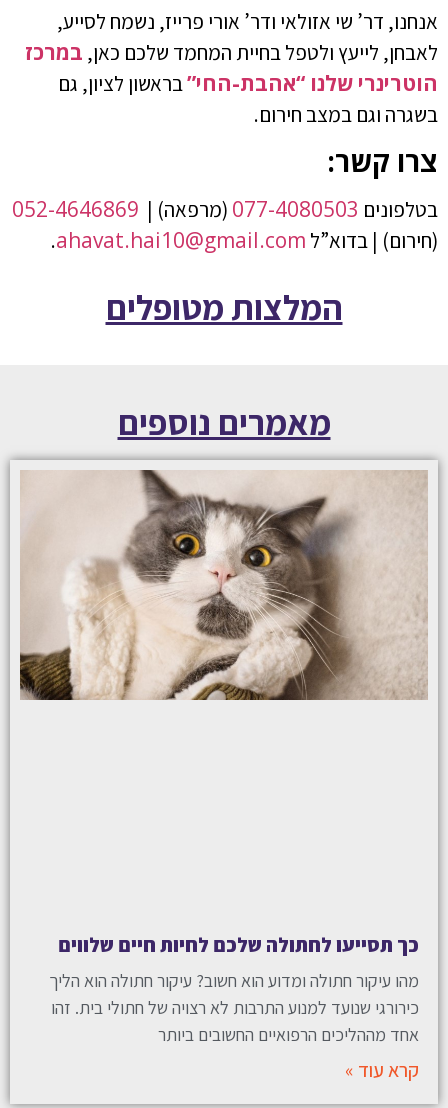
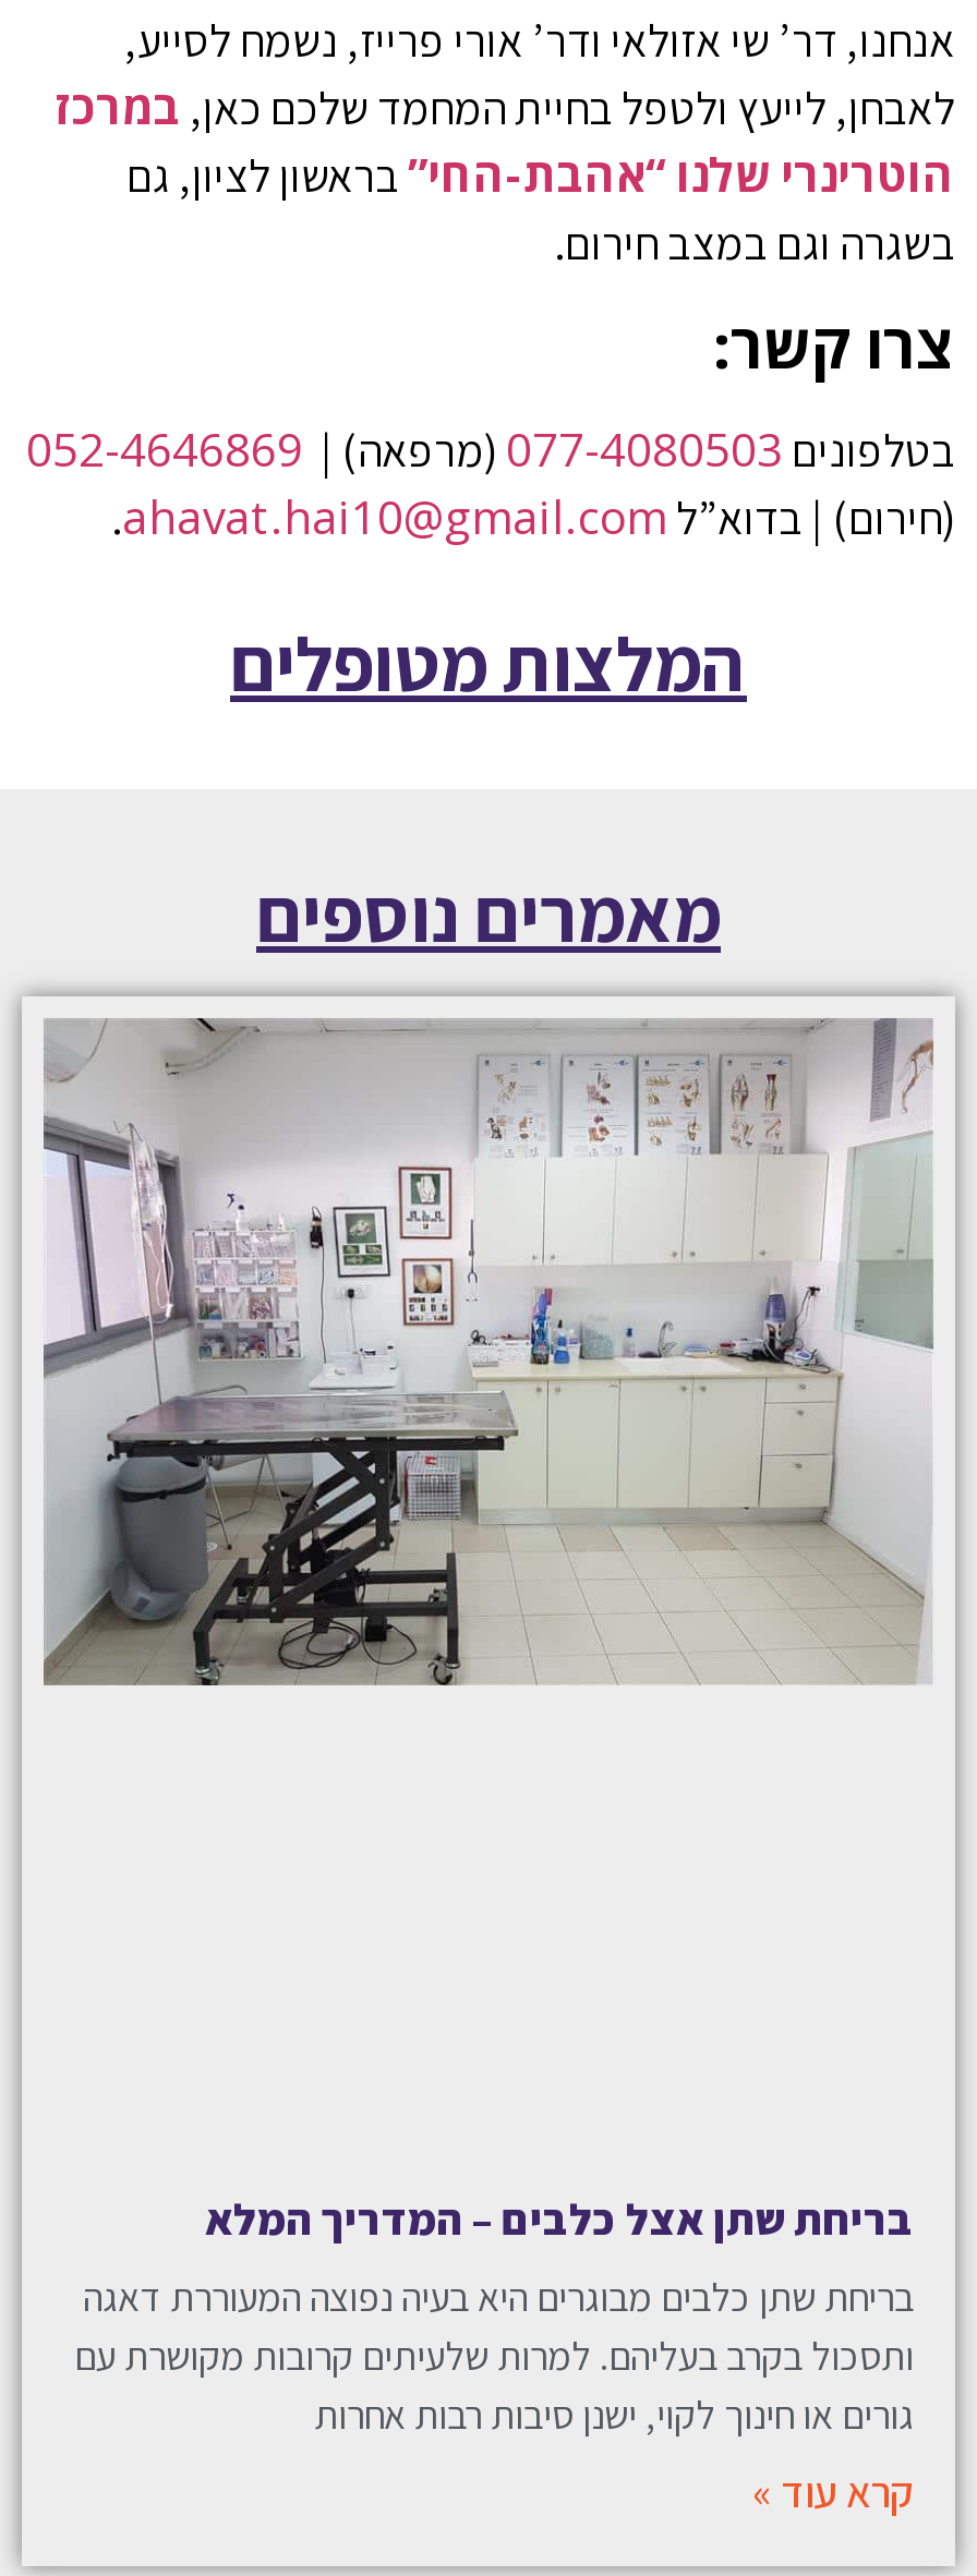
[19,470,428,701] [image] -> [41,1016,933,1688] [image]
[49,931,419,1045] כך תסייעו לחתולה שלכם לחיות חיים שלווים | מהו עיקור חתולה ומדוע הוא חשוב? עיקור חתולה הוא הליך | כירורגי שנועד למנוע התרבות לא רצויה של חתולי בית. זהו | אחד מההליכים הרפואיים החשובים ביותר -> [74,2191,914,2440] בריחת שתן אצל כלבים – המדריך המלא | בריחת שתן כלבים מבוגרים היא בעיה נפוצה המעוררת דאגה | ותסכול בקרב בעליהם. למרות שלעיתים קרובות מקושרת עם | גורים או חינוך לקוי, ישנן סיבות רבות אחרות

